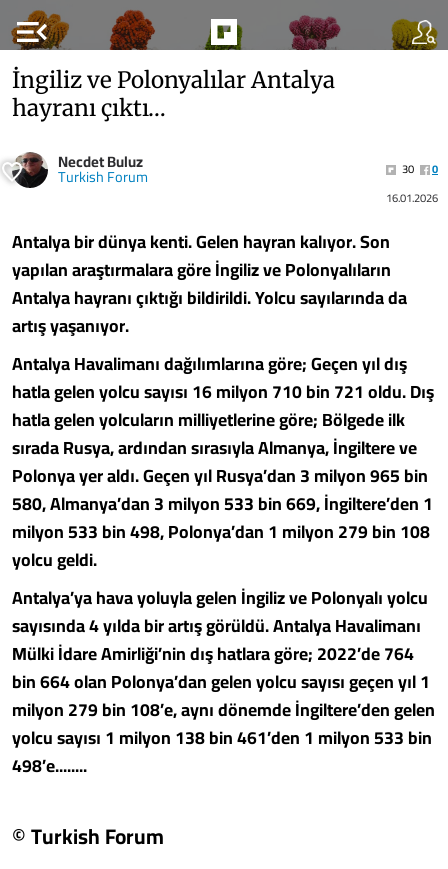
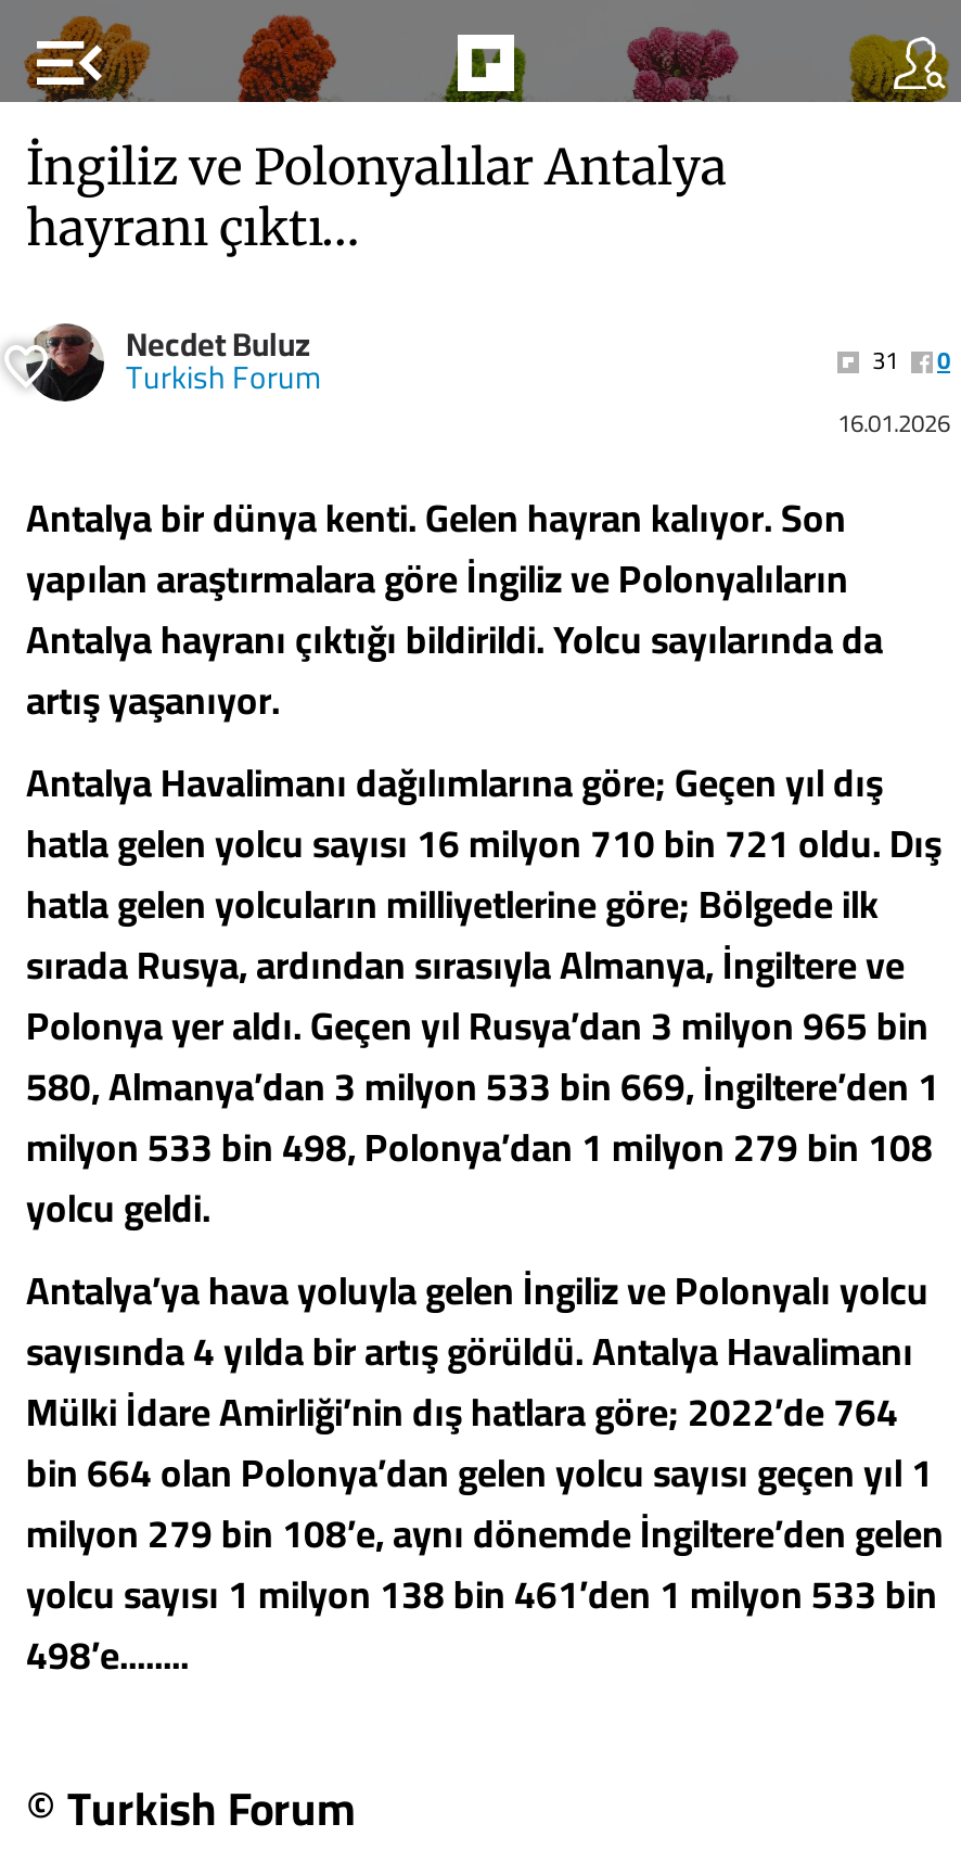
[402,158,438,179] 30 0 -> [872,336,950,382] 31 0

